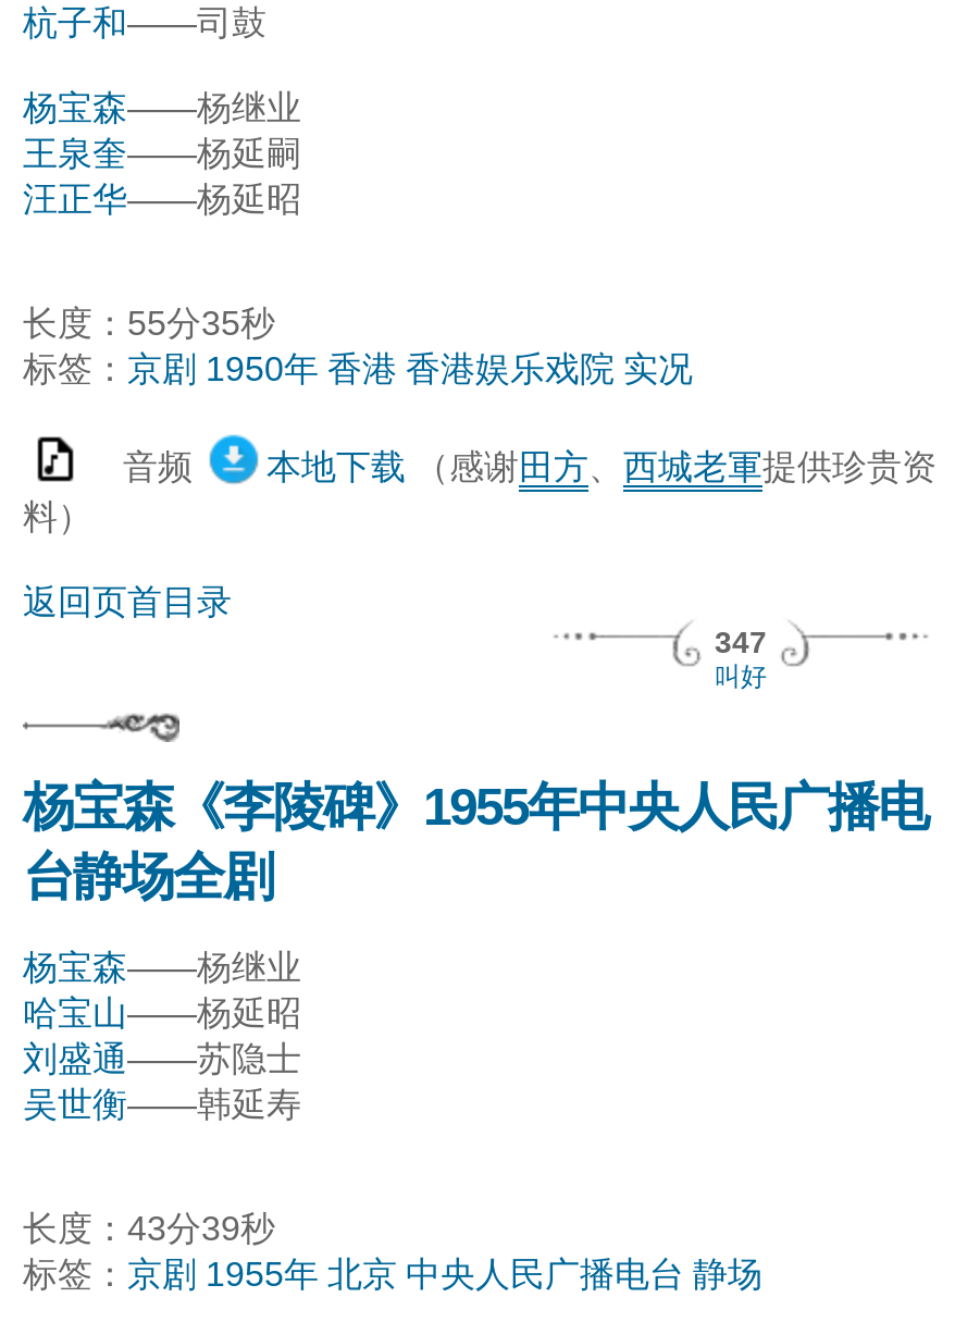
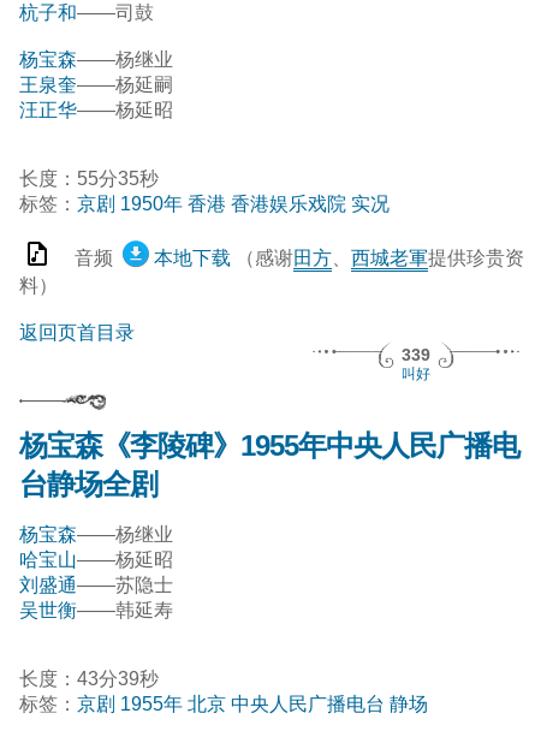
[715,625,767,660] 347 -> [402,345,430,365] 339

